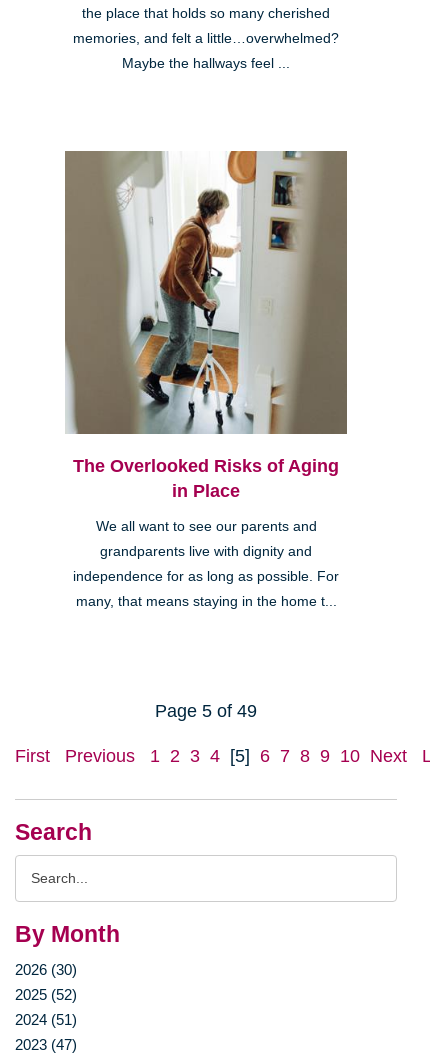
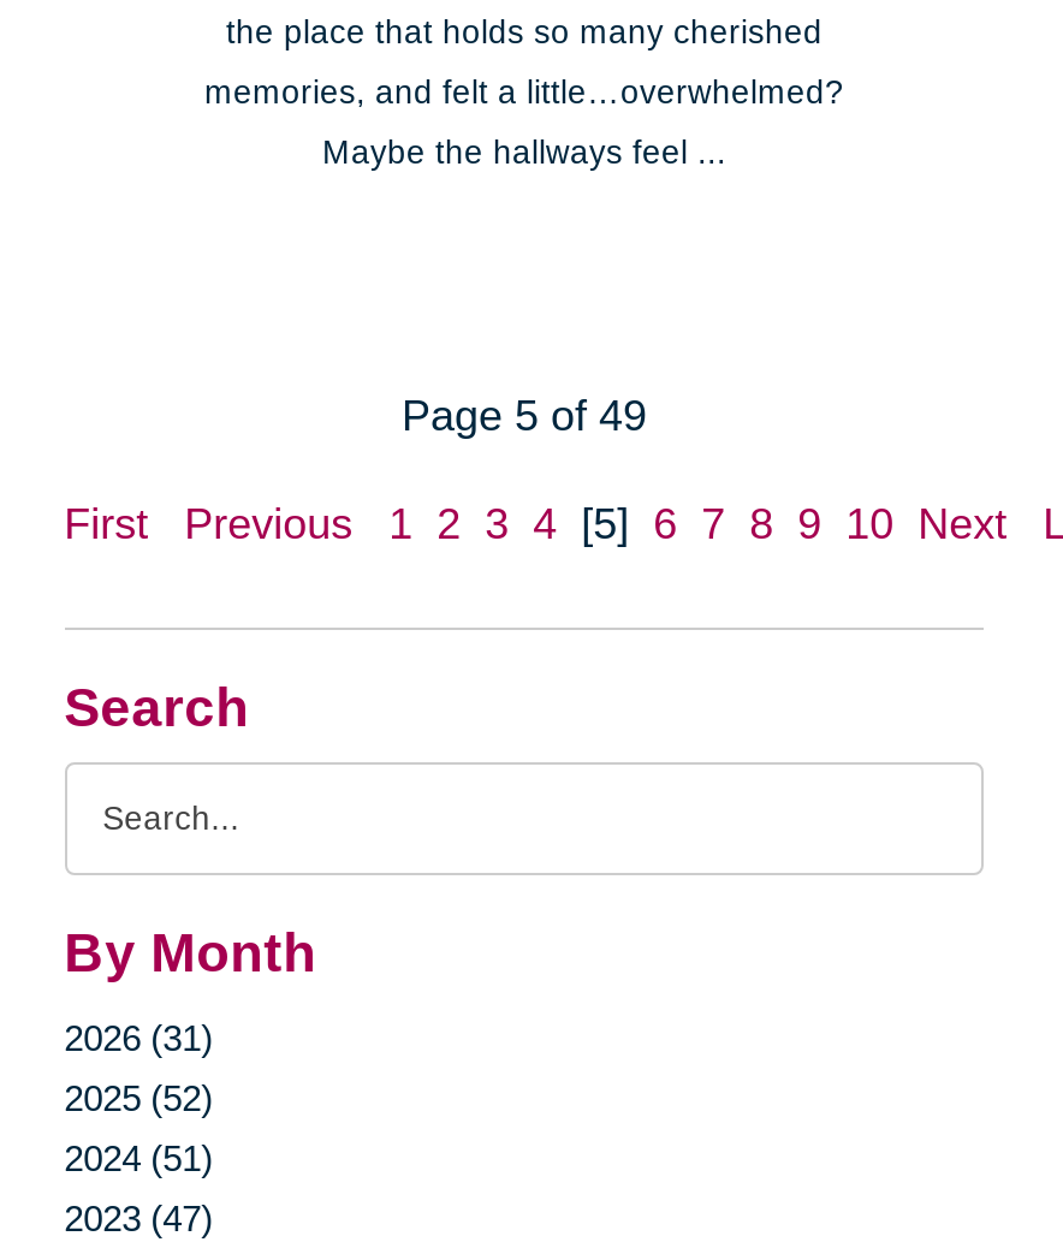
[64,150,348,609] [image] | The Overlooked Risks of Aging | in Place | We all want to see our parents and | grandparents live with dignity and | independence for as long as possible. For | many, that means staying in the home t... -> none
[15,961,77,978] 2026 (30) -> [64,1016,213,1057] 2026 (31)

